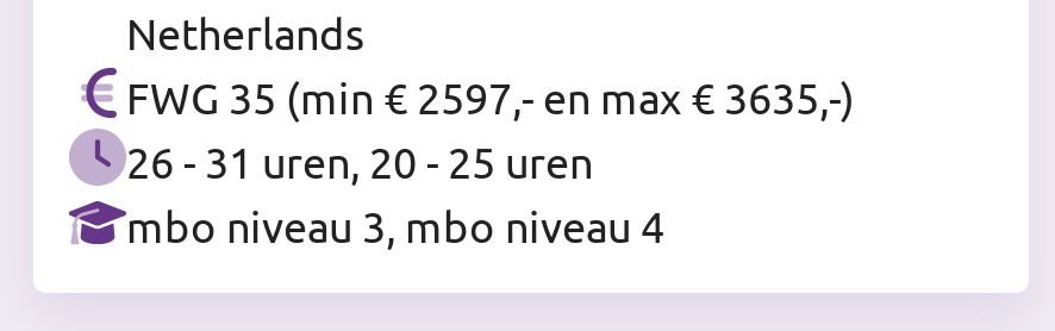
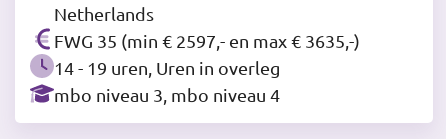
[126,136,593,186] 26 - 31 uren, 20 - 25 uren -> [54,57,280,78] 14 - 19 uren, Uren in overleg

